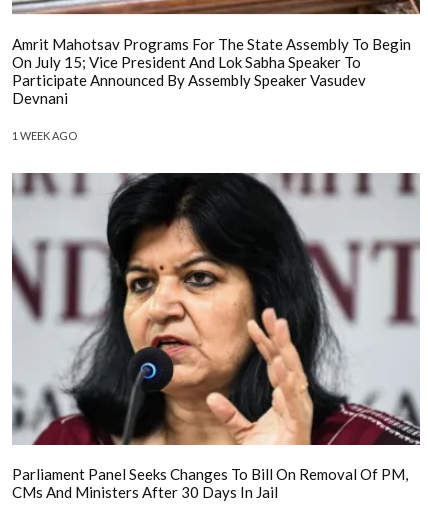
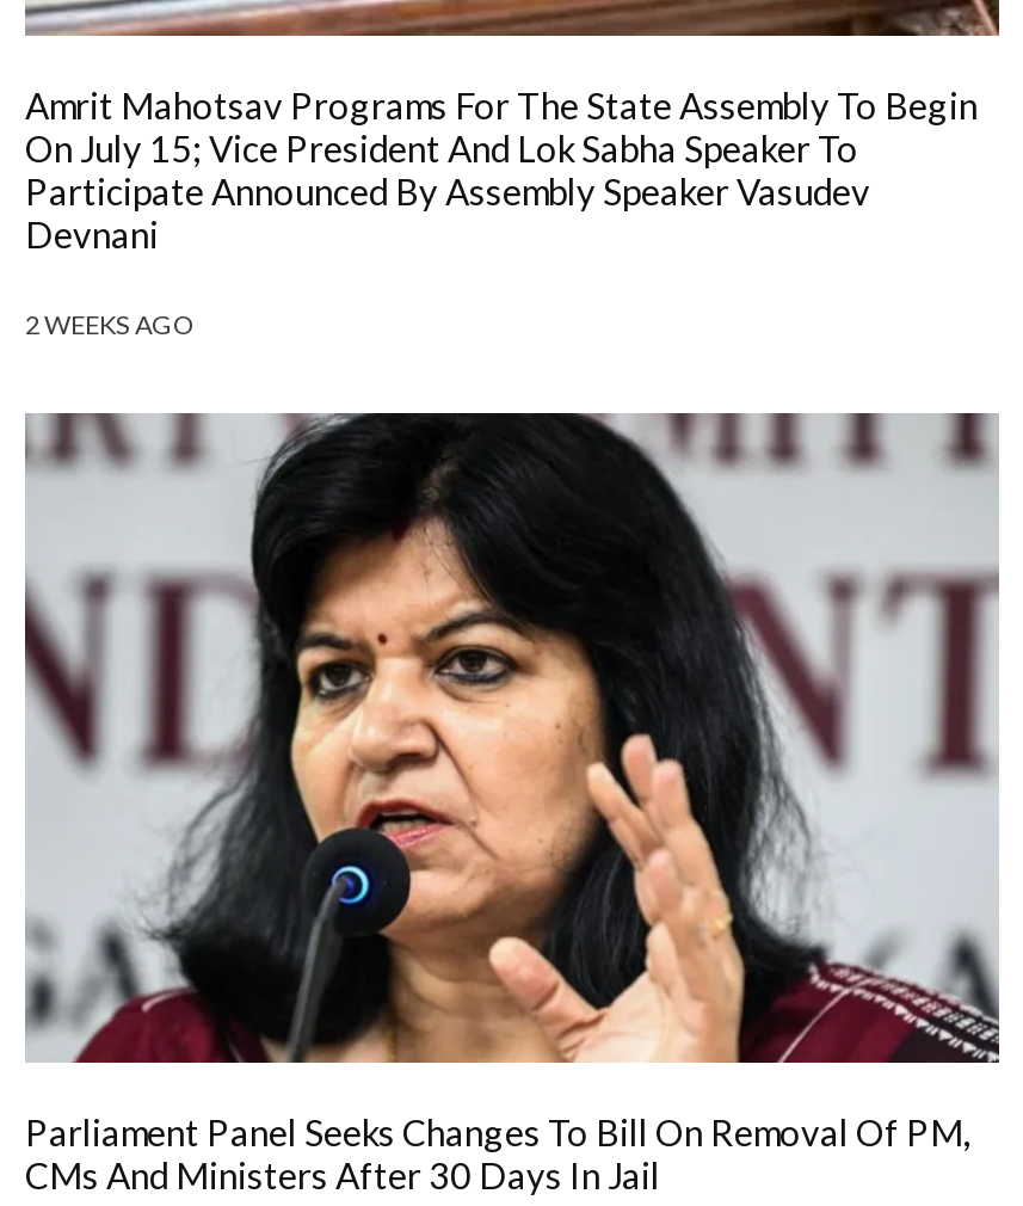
[12,129,77,142] 1 WEEK AGO -> [25,307,195,338] 2 WEEKS AGO

